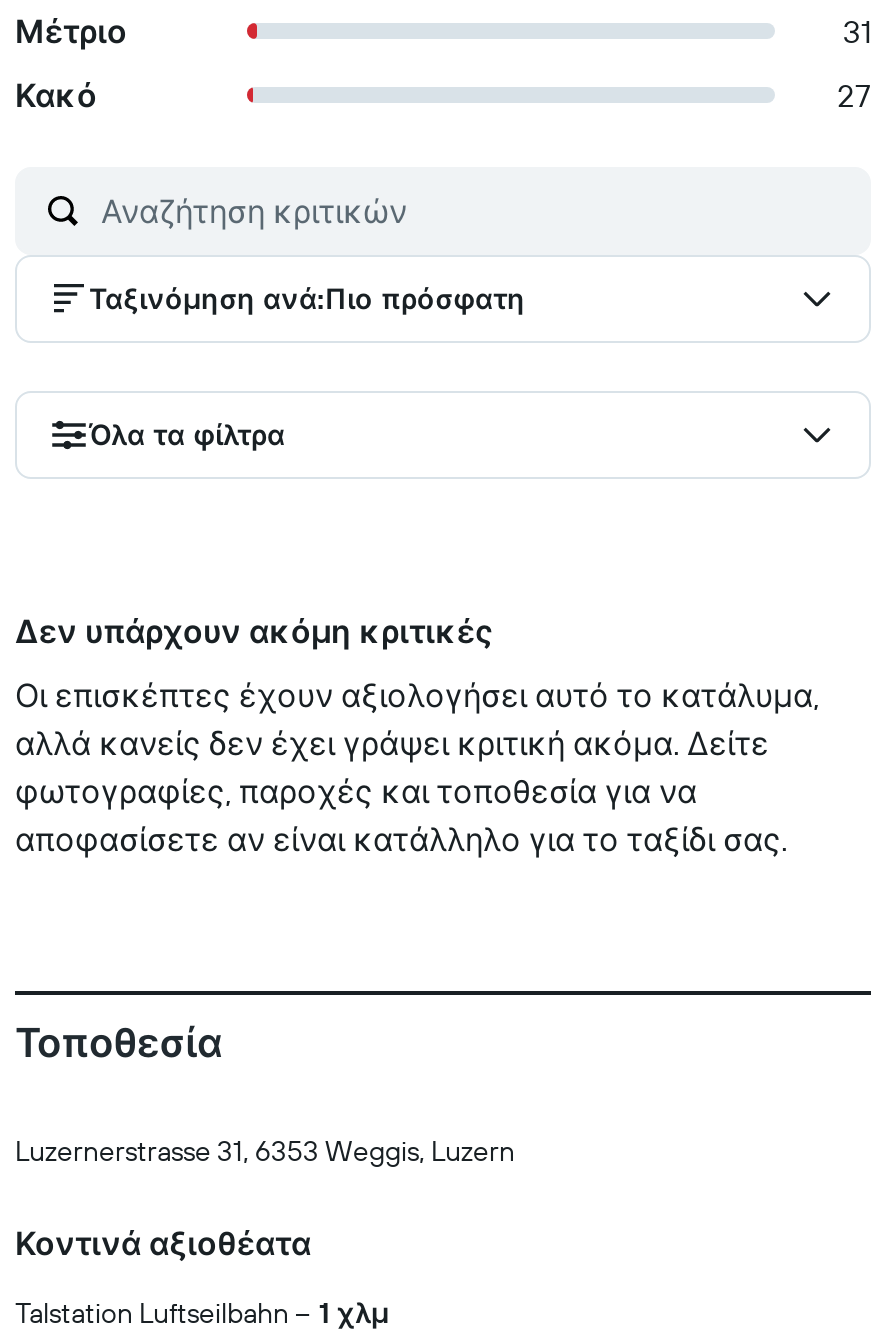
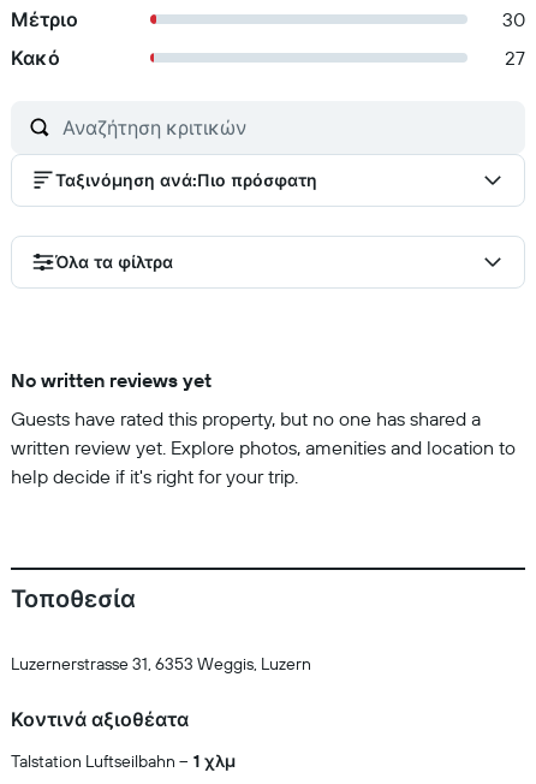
[843,11,871,51] 31 -> [502,7,525,31] 30
[15,611,493,651] Δεν υπάρχουν ακόμη κριτικές -> [11,368,212,392] No written reviews yet
[15,675,819,859] Οι επισκέπτες έχουν αξιολογήσει αυτό το κατάλυμα, | αλλά κανείς δεν έχει γράψει κριτική ακόμα. Δείτε | φωτογραφίες, παροχές και τοποθεσία για να | αποφασίσετε αν είναι κατάλληλο για το ταξίδι σας. -> [11,406,516,488] Guests have rated this property, but no one has shared a | written review yet. Explore photos, amenities and location to | help decide if it's right for your trip.

